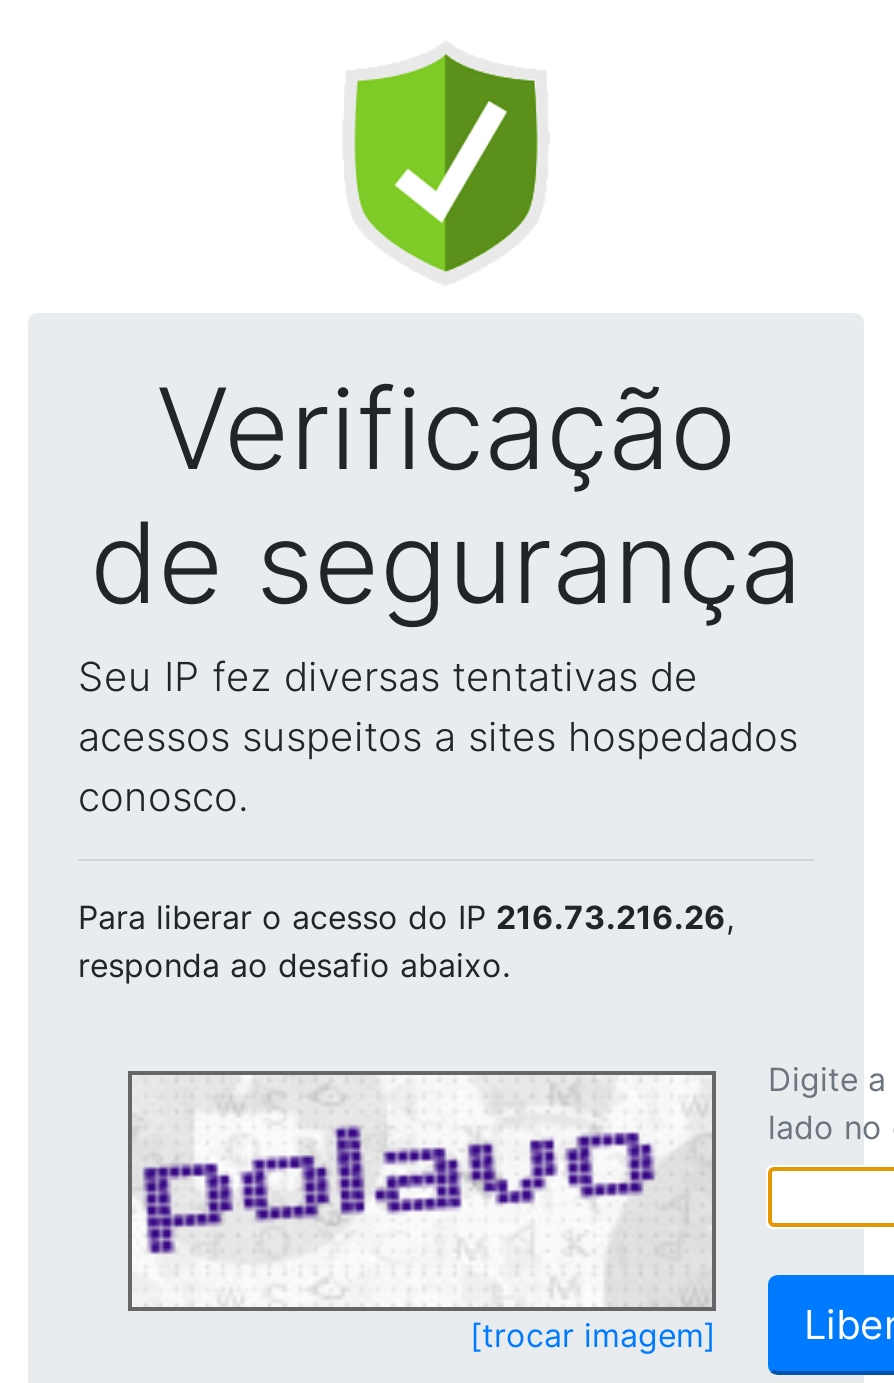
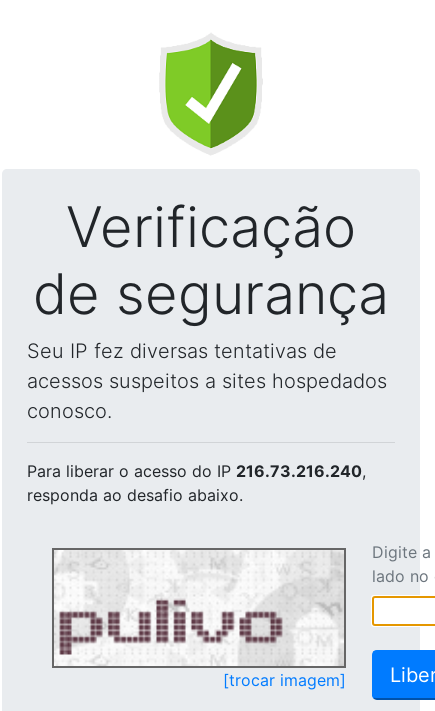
[78,897,734,937] Para liberar o acesso do IP 216.73.216.26, -> [27,461,366,481] Para liberar o acesso do IP 216.73.216.240,
[138,1083,698,1305] [image] -> [56,553,341,665] [image]

